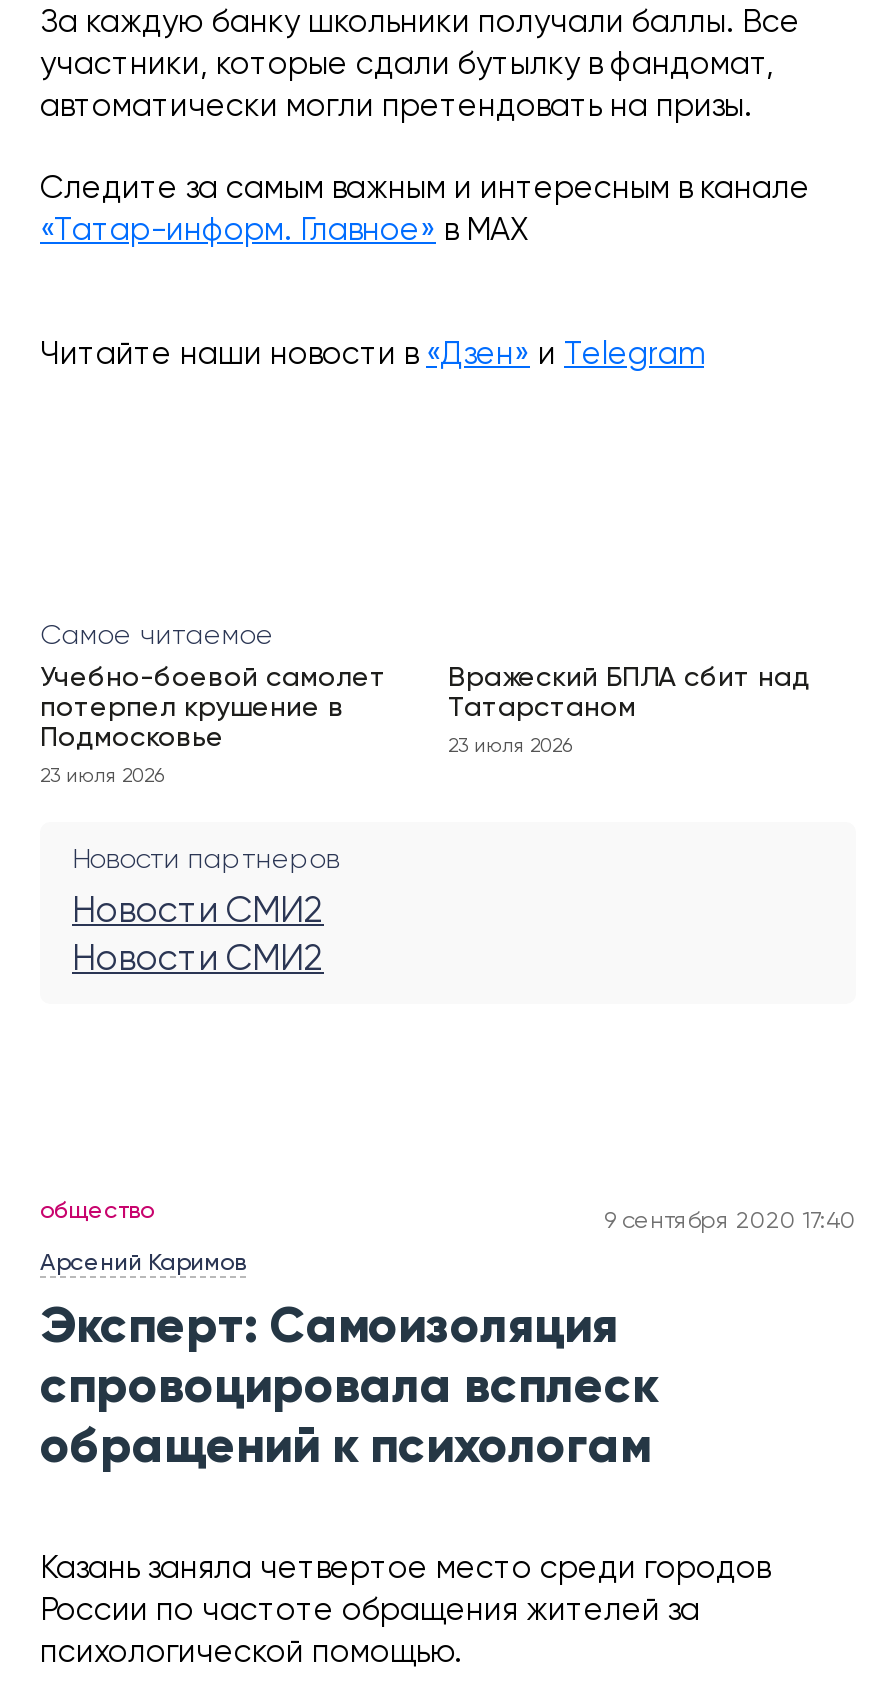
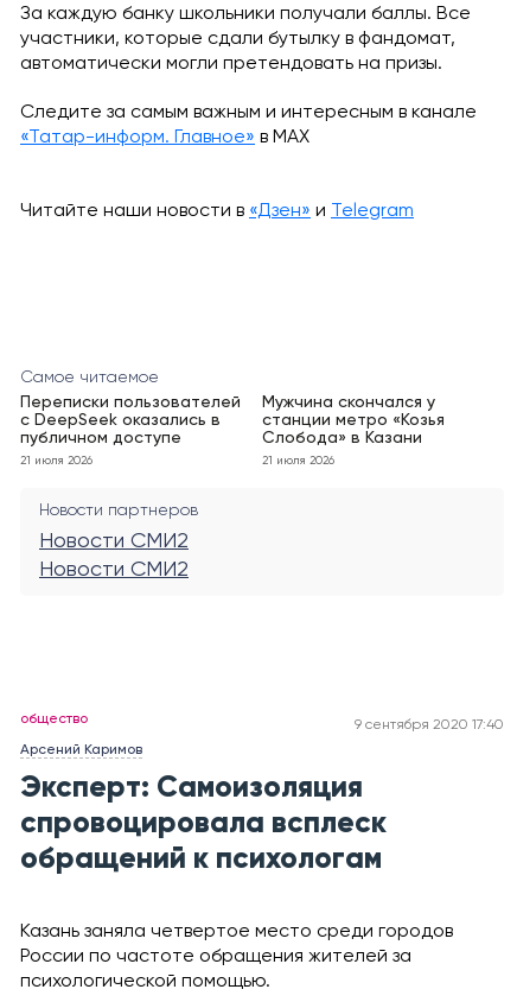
[40,664,386,752] Учебно-боевой самолет | потерпел крушение в | Подмосковье -> [20,394,241,446] Переписки пользователей | с DeepSeek оказались в | публичном доступе
[448,664,810,722] Вражеский БПЛА сбит над | Татарстаном -> [262,394,445,446] Мужчина скончался у | станции метро «Козья | Слобода» в Казани
[448,736,572,756] 23 июля 2026 -> [262,455,334,467] 21 июля 2026
[40,766,164,786] 23 июля 2026 -> [20,455,92,467] 21 июля 2026

